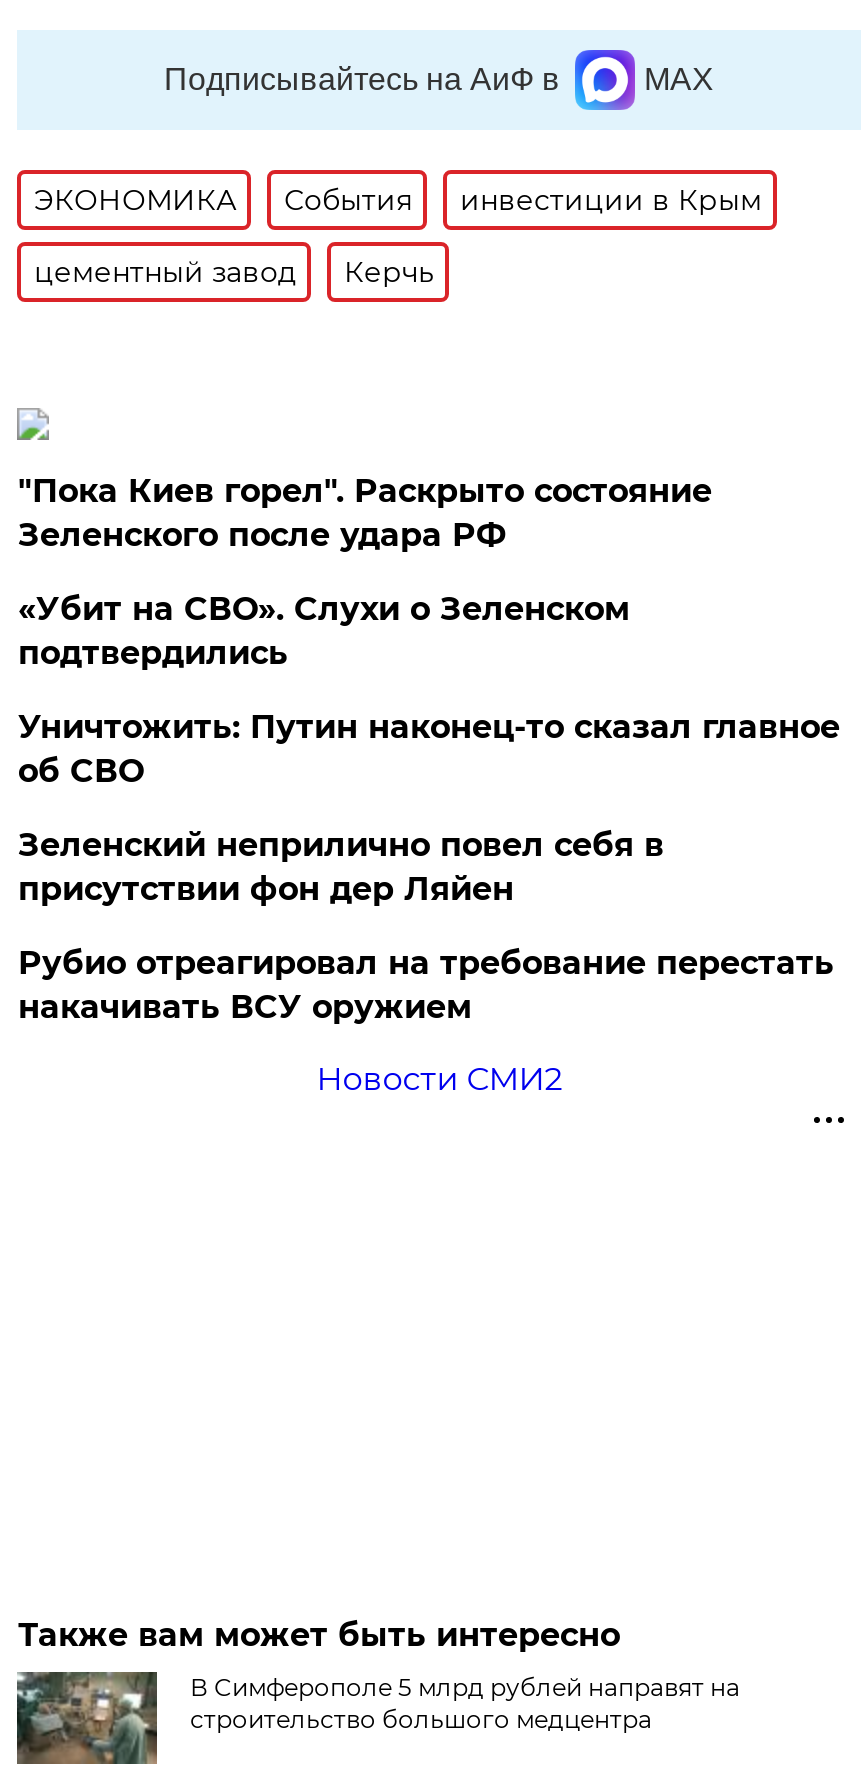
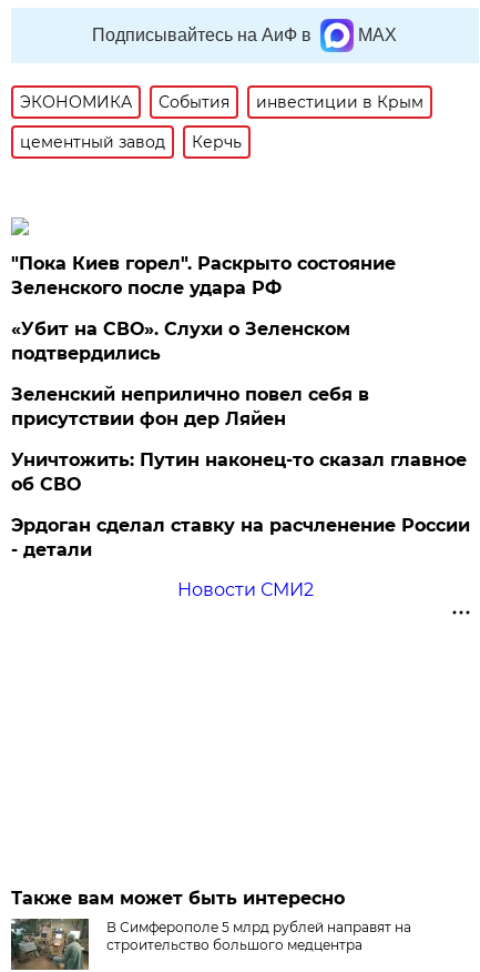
moved [18,708,840,790] -> [12,449,467,495]: Уничтожить: Путин наконец-то сказал главное | об СВО
moved [18,826,664,908] -> [12,384,370,429]: Зеленский неприлично повел cебя в | присутствии фон дер Ляйен
[18,944,834,1026] Рубио отреагировал на требование перестать | накачивать ВСУ оружием -> [12,515,470,560] Эрдоган сделал ставку на расчленение России | - детали

